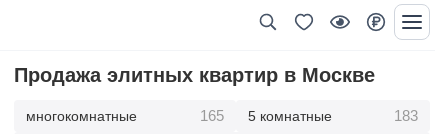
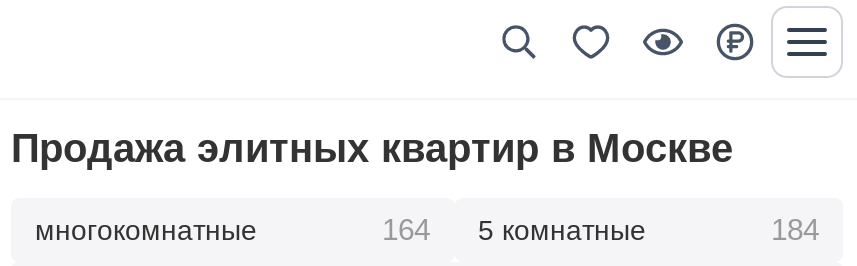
[199,107,331,124] 165 5 комнатные -> [382,213,646,247] 164 5 комнатные
[394,107,418,124] 183 -> [771,213,819,247] 184

